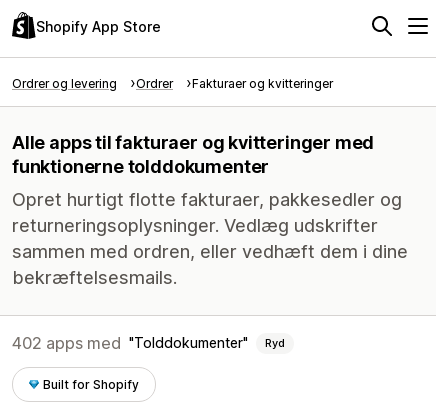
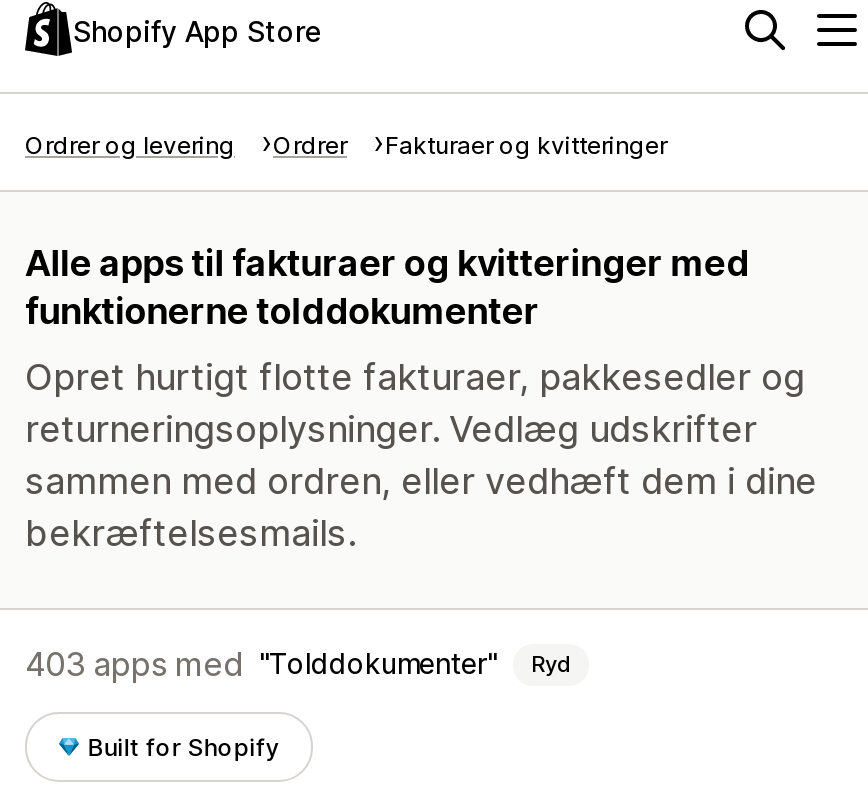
[12,333,285,353] 402 apps med Tolddokumenter Ryd -> [25,644,571,684] 403 apps med Tolddokumenter Ryd

